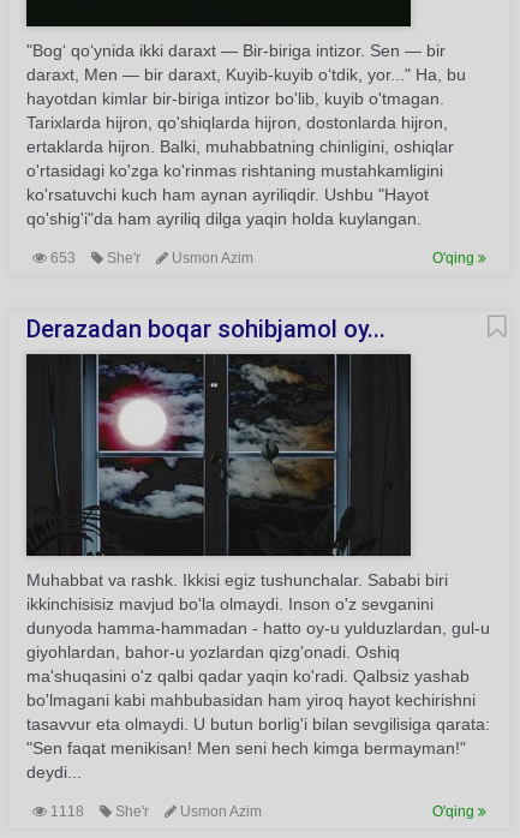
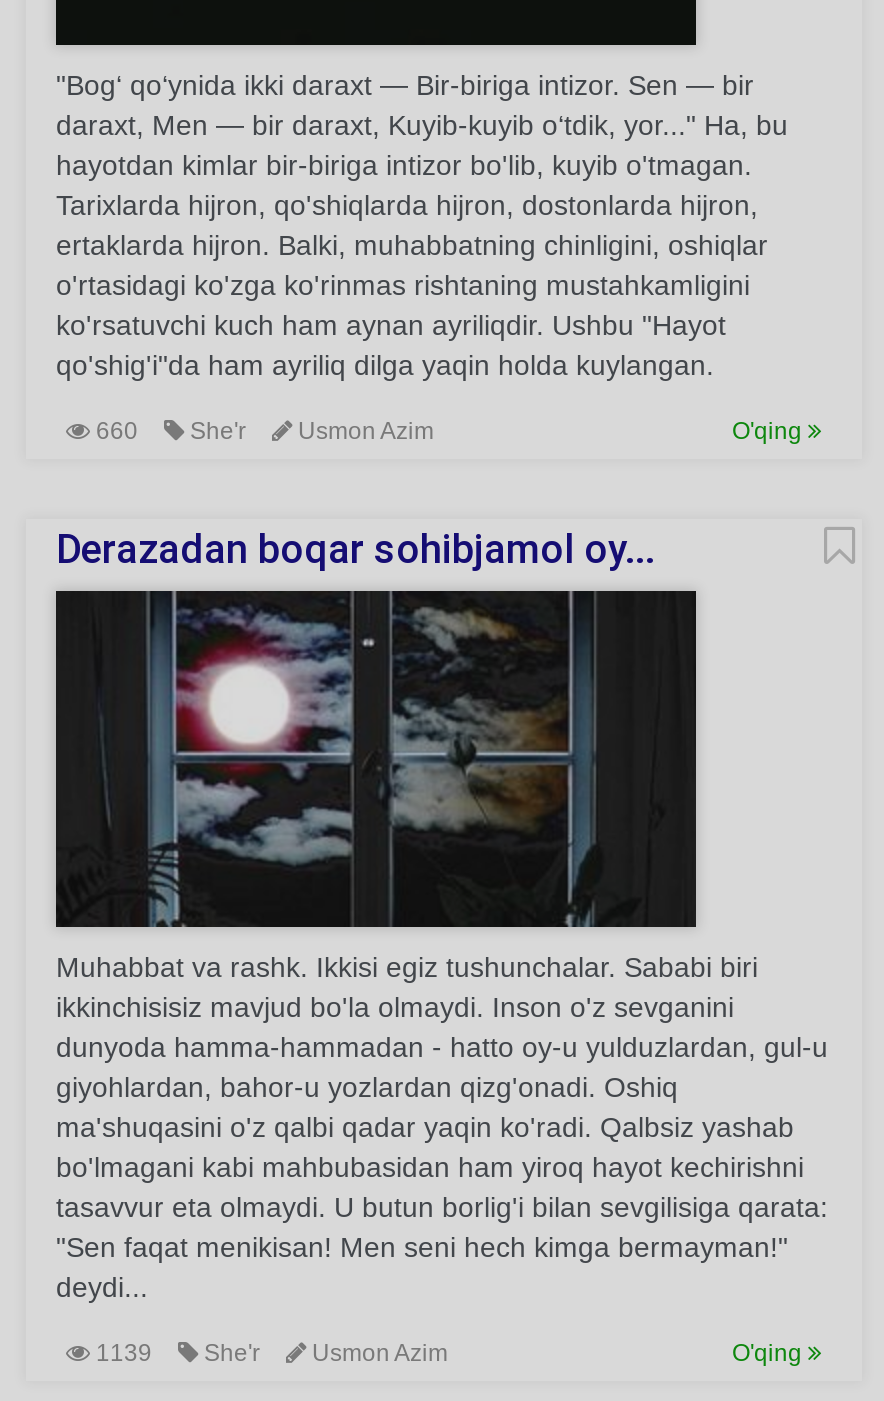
[47,250,253,267] 653 She'r Usmon Azim -> [90,417,434,445] 660 She'r Usmon Azim
[47,803,262,820] 1118 She'r Usmon Azim -> [90,1339,448,1367] 1139 She'r Usmon Azim

